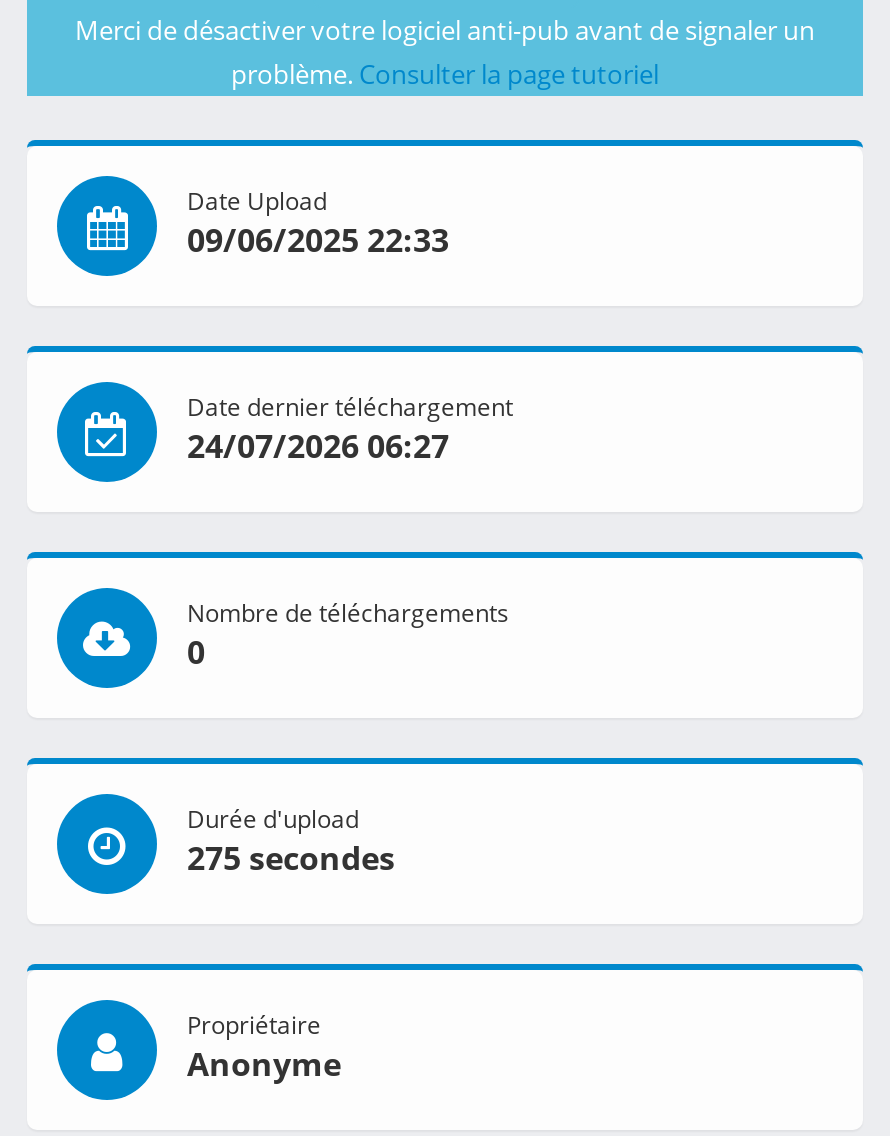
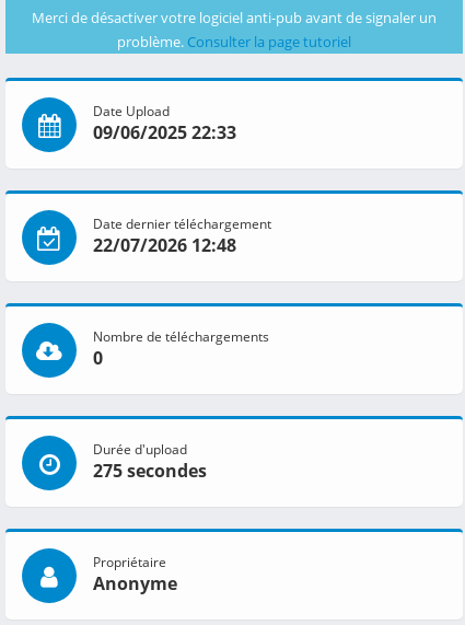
[187,424,449,468] 24/07/2026 06:27 -> [93,233,236,257] 22/07/2026 12:48

